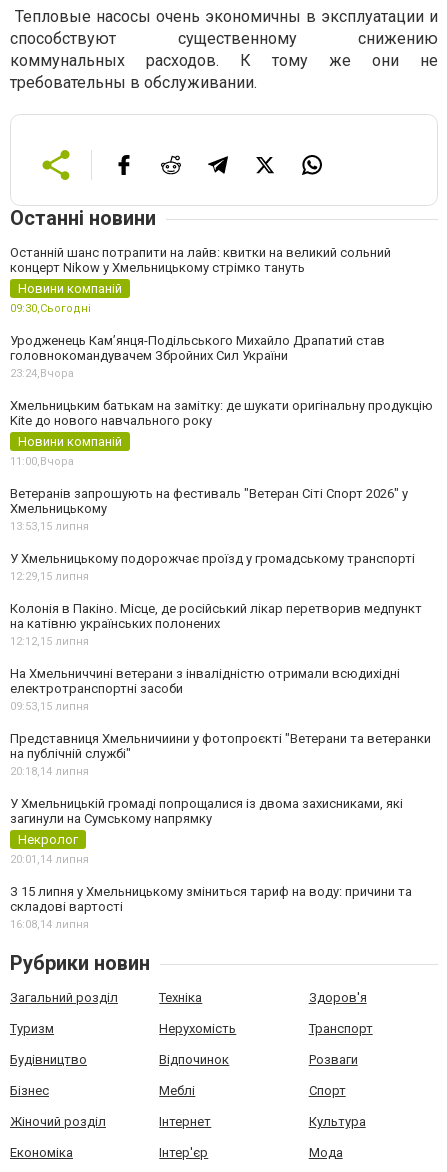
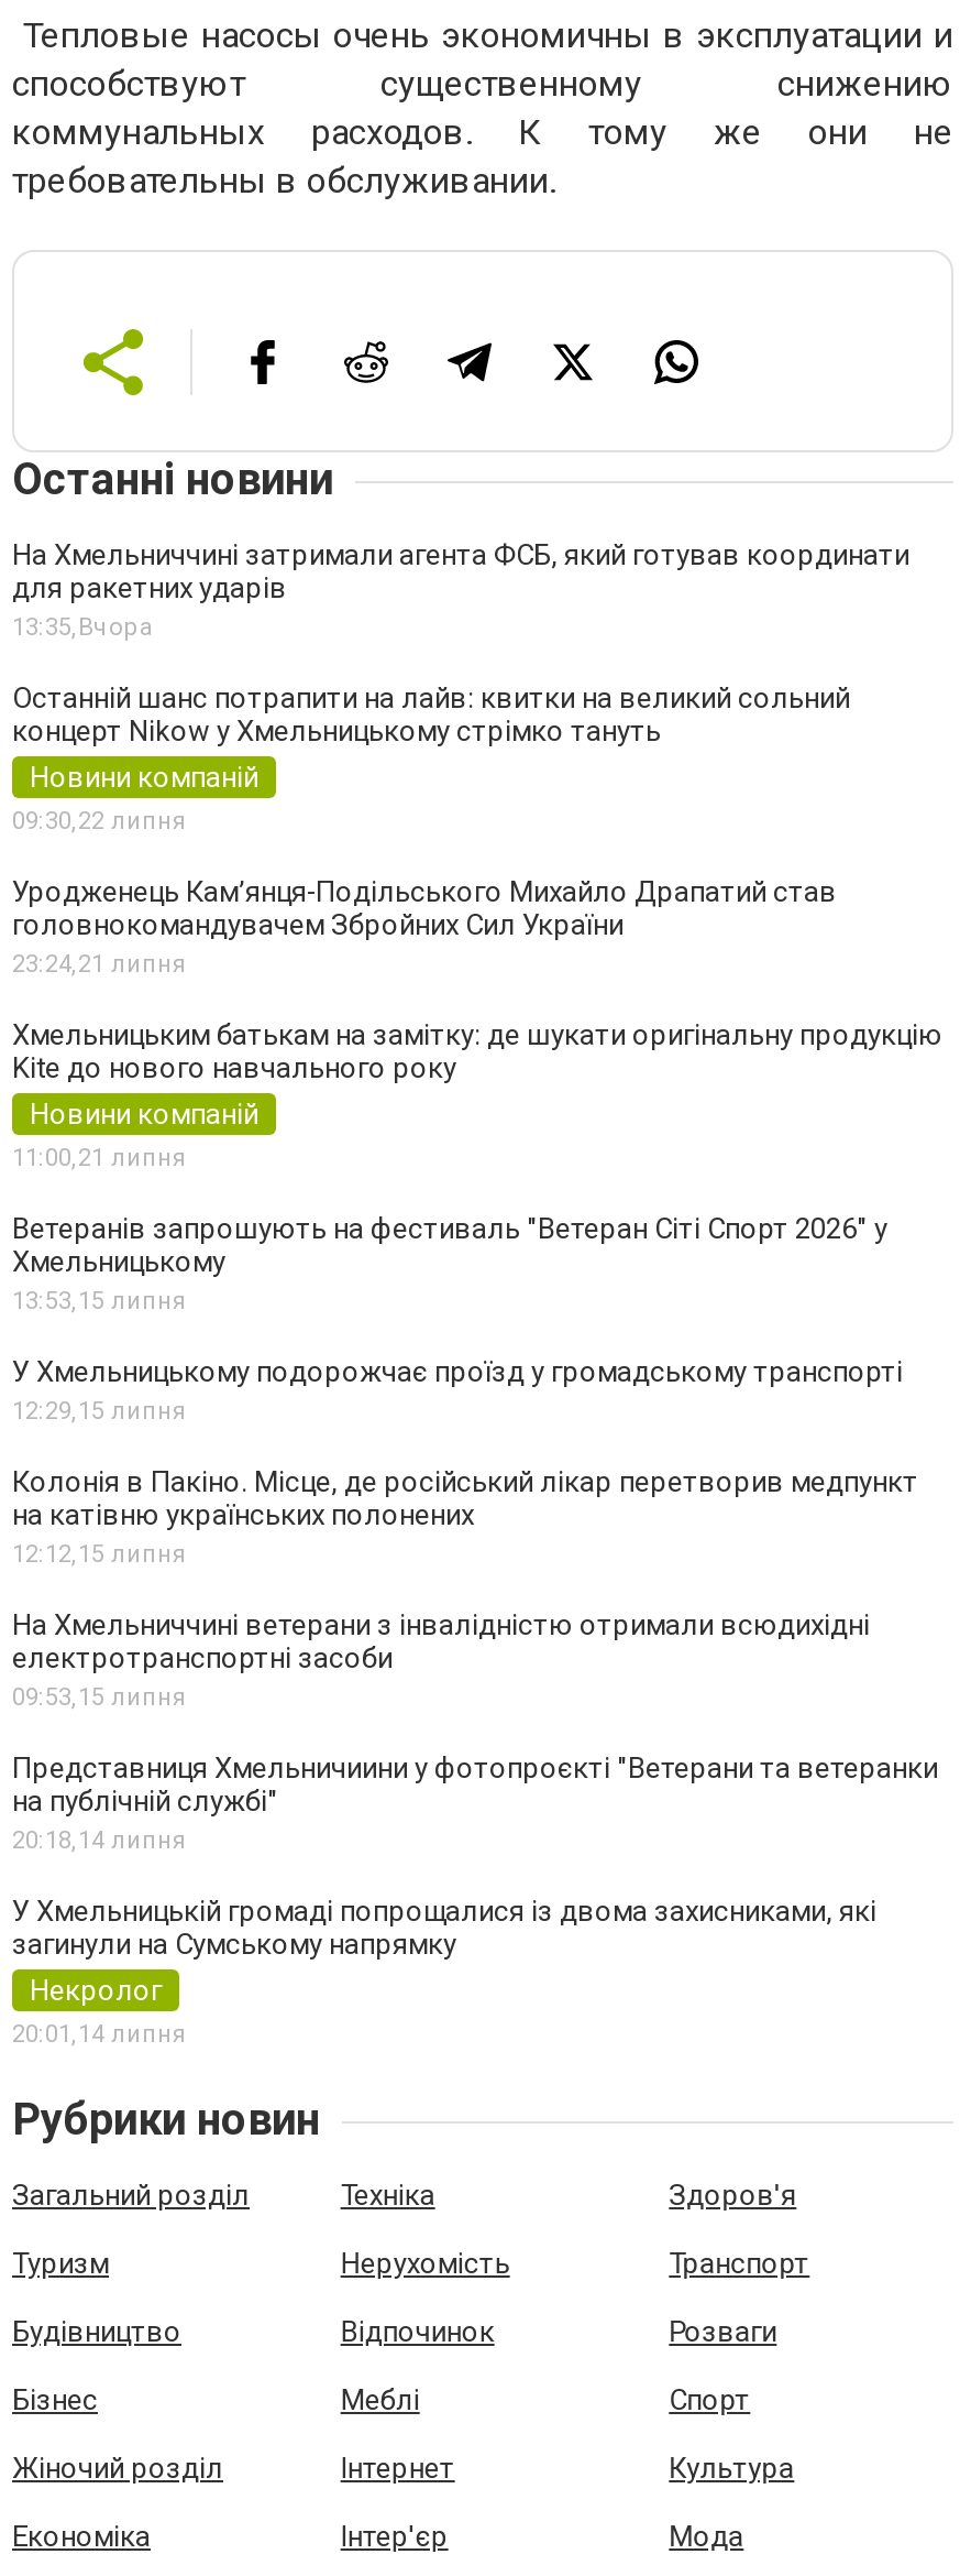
none -> [12,538,909,642] На Хмельниччині затримали агента ФСБ, який готував координати | для ракетних ударів | 13:35, Вчора
moved [10,245,391,296] -> [12,681,850,794]: Останній шанс потрапити на лайв: квитки на великий сольний | концерт Nikow у Хмельницькому стрімко тануть | Новини компаній
[10,302,91,315] 09:30,Сьогодні -> [12,807,186,836] 09:30,22 липня
moved [10,333,385,363] -> [12,875,837,941]: Уродженець Кам’янця-Подільського Михайло Драпатий став | головнокомандувачем Збройних Сил України
[10,367,74,380] 23:24,Вчора -> [12,950,186,979] 23:24,21 липня
moved [10,398,433,449] -> [12,1018,942,1131]: Хмельницьким батькам на замітку: де шукати оригінальну продукцію | Kite до нового навчального року | Новини компаній
[10,455,74,468] 11:00,Вчора -> [12,1144,186,1172] 11:00,21 липня
moved [10,486,431,866] -> [12,1212,938,2049]: Ветеранів запрошують на фестиваль "Ветеран Сіті Спорт 2026" у | Хмельницькому | 13:53, 15 липня | ... | Некролог | 20:01, 14 липня
[10,884,412,931] З 15 липня у Хмельницькому зміниться тариф на воду: причини та | складові вартості | 16:08,14 липня -> none

